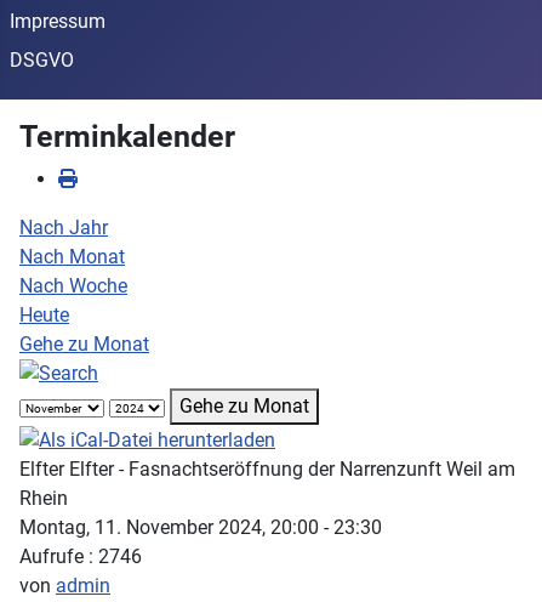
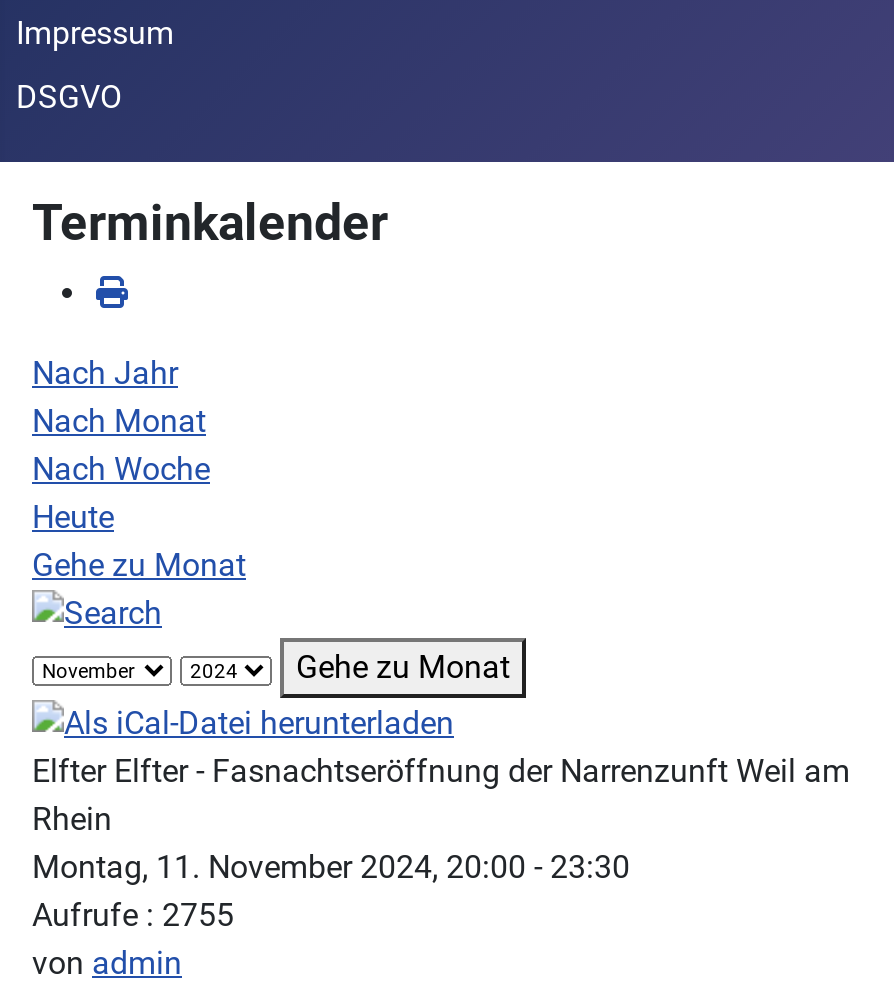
[19,545,142,568] Aufrufe: 2746 -> [32,896,234,934] Aufrufe: 2755

